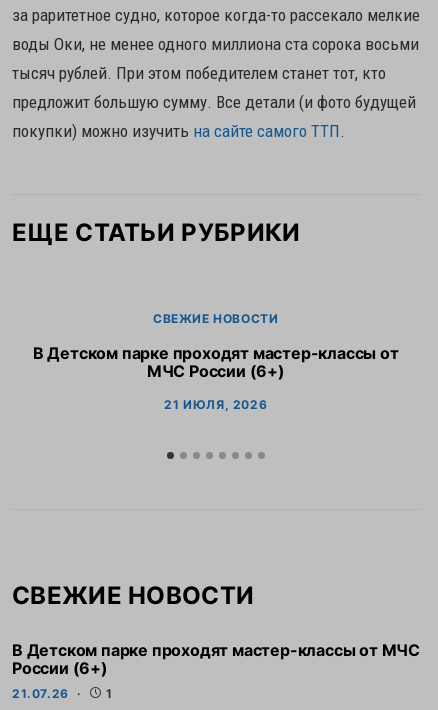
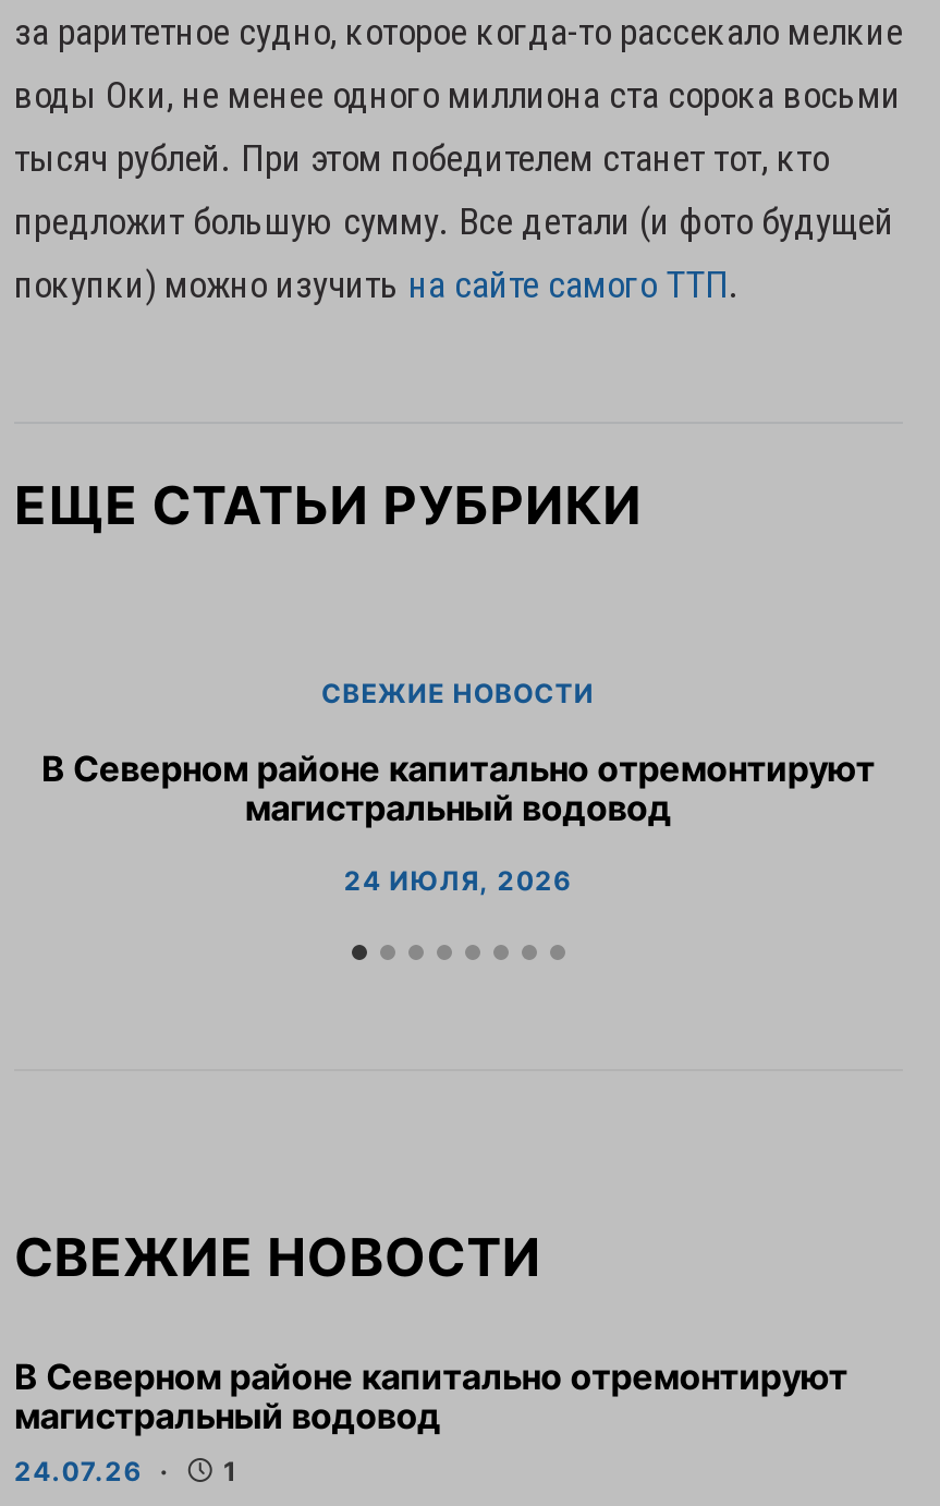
[33,343,399,381] В Детском парке проходят мастер-классы от | МЧС России (6+) -> [41,746,875,829] В Северном районе капитально отремонтируют | магистральный водовод
[164,397,267,412] 21 ИЮЛЯ, 2026 -> [344,864,572,897] 24 ИЮЛЯ, 2026
[12,640,420,701] В Детском парке проходят мастер-классы от МЧС | России (6+) | 21.07.26 -> [14,1355,848,1487] В Северном районе капитально отремонтируют | магистральный водовод | 24.07.26

